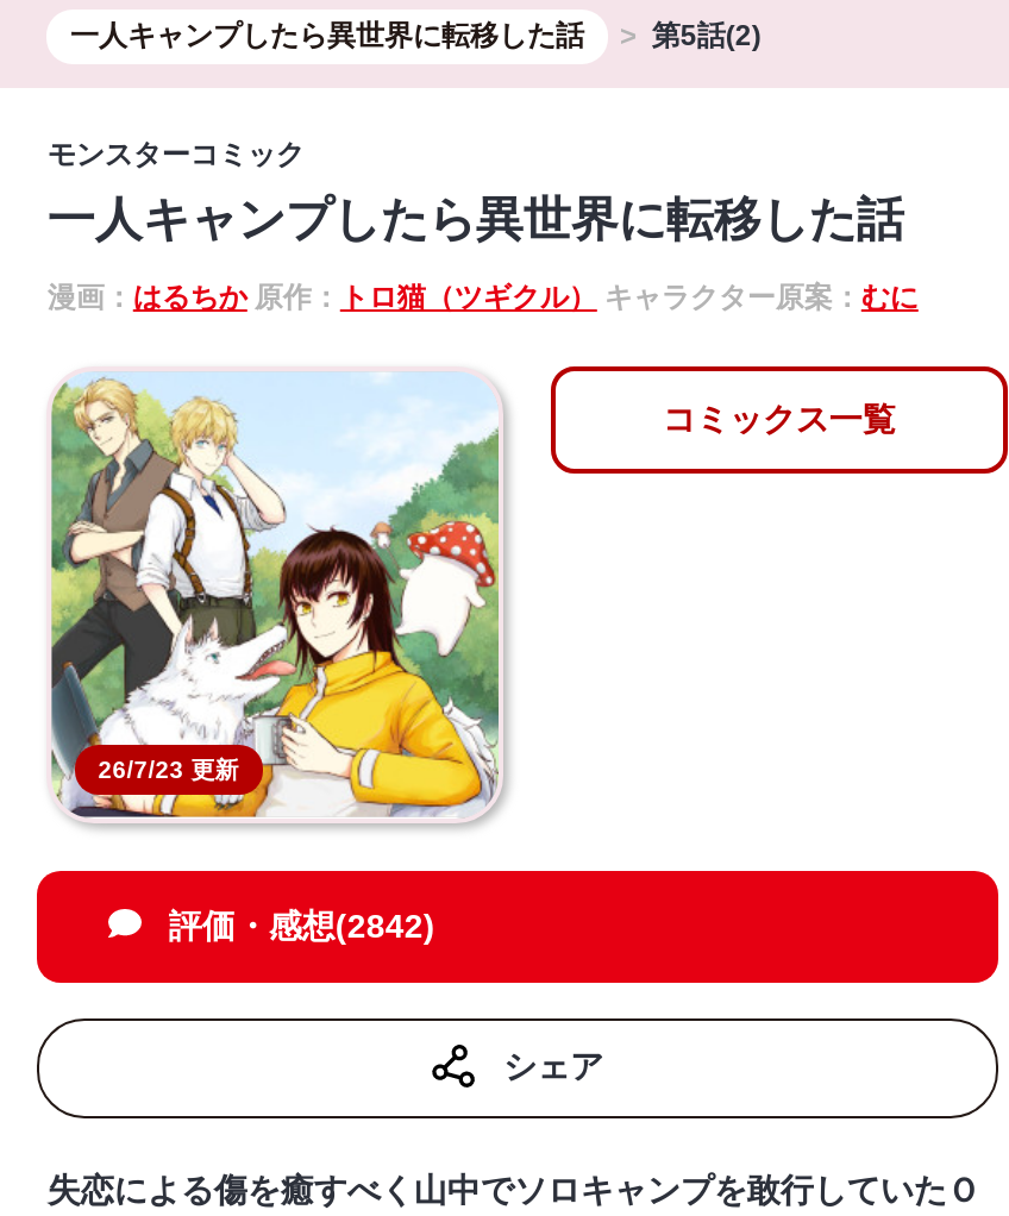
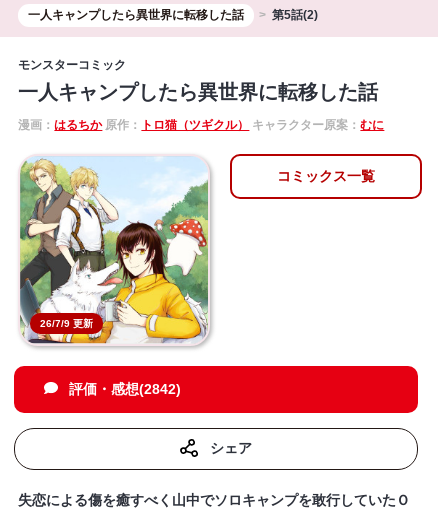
[98,757,239,784] 26/7/23 更新 -> [40,318,93,329] 26/7/9 更新

